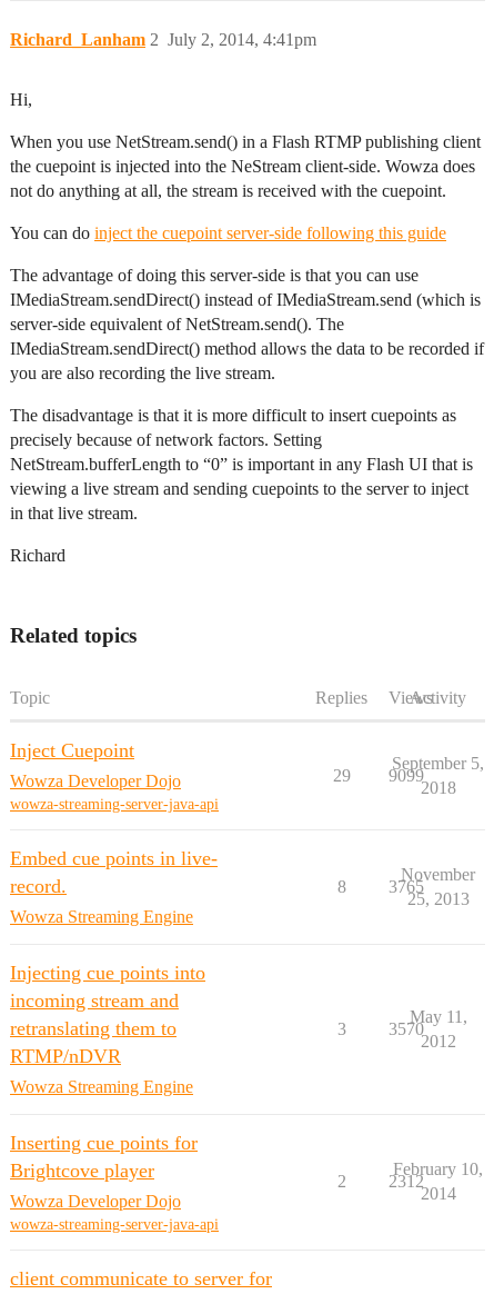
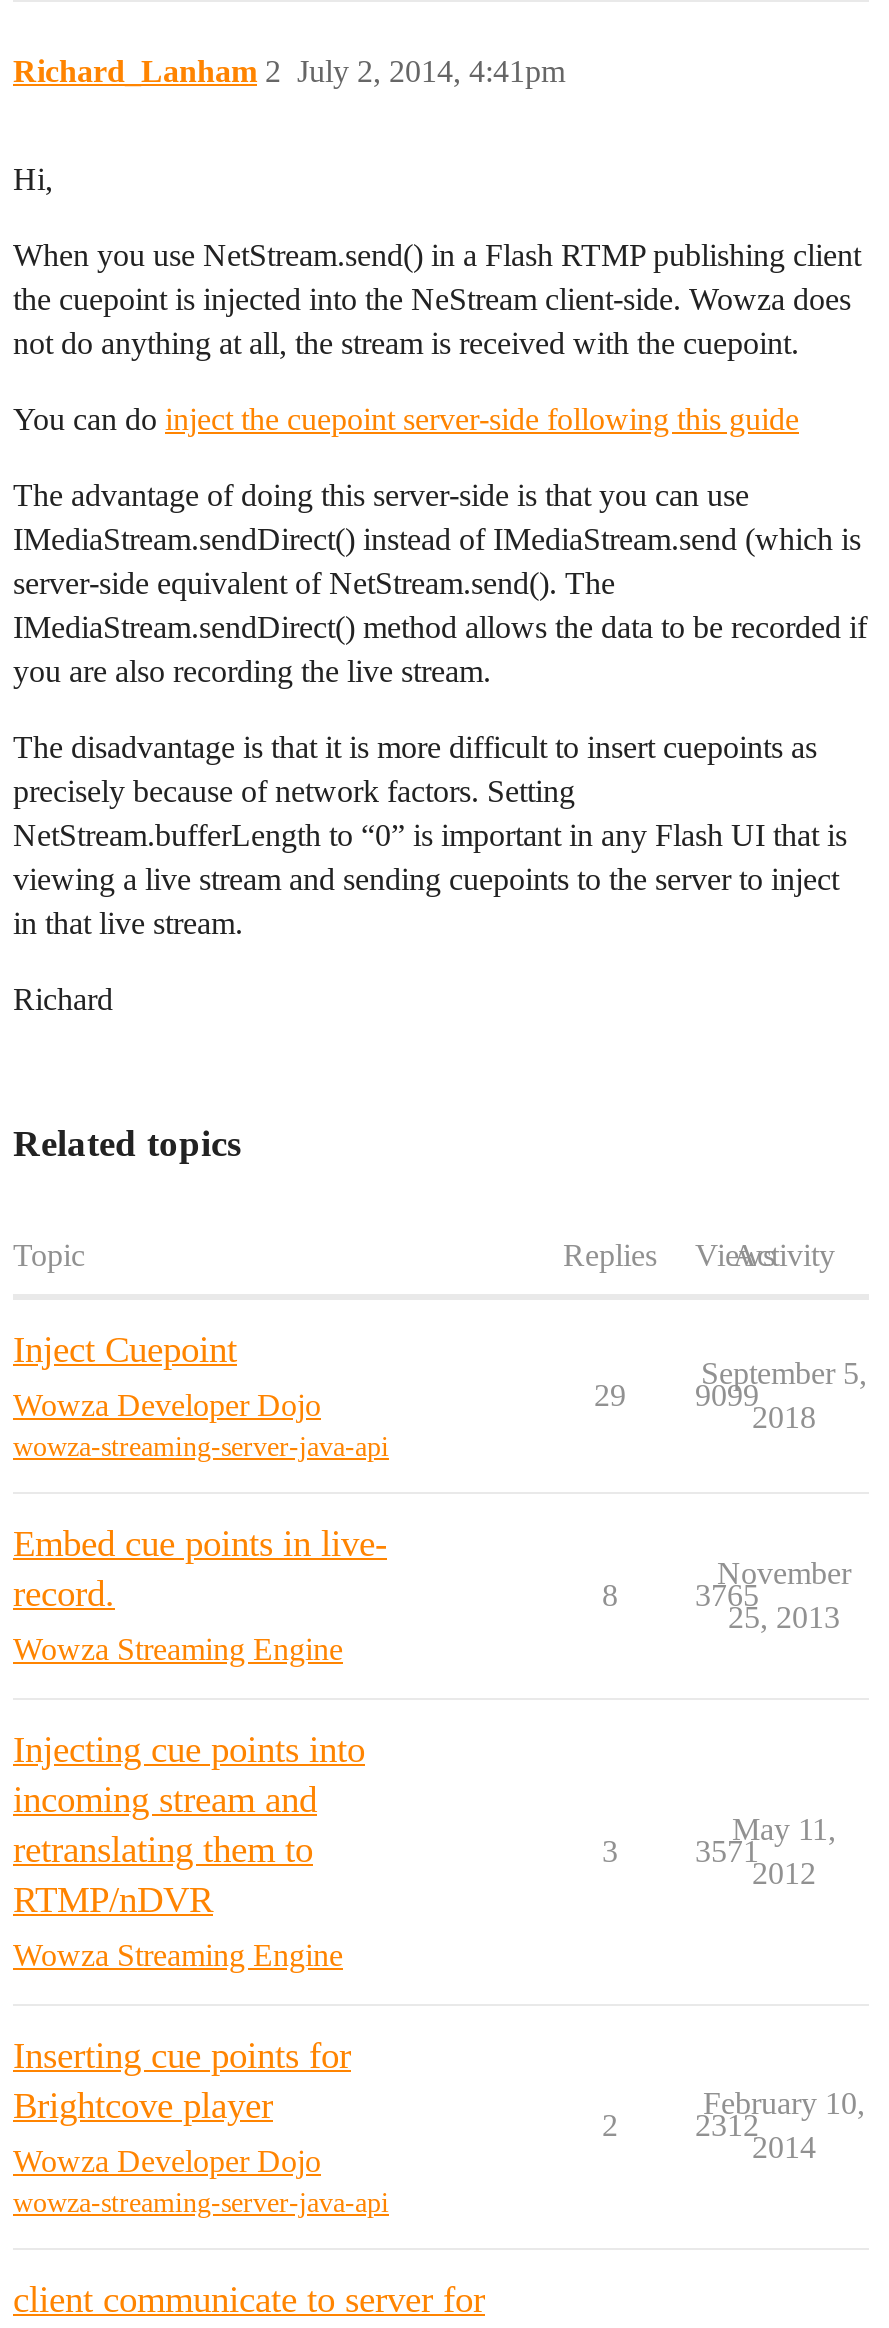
[389,1019,424,1038] 3570 -> [695,1834,759,1868] 3571

